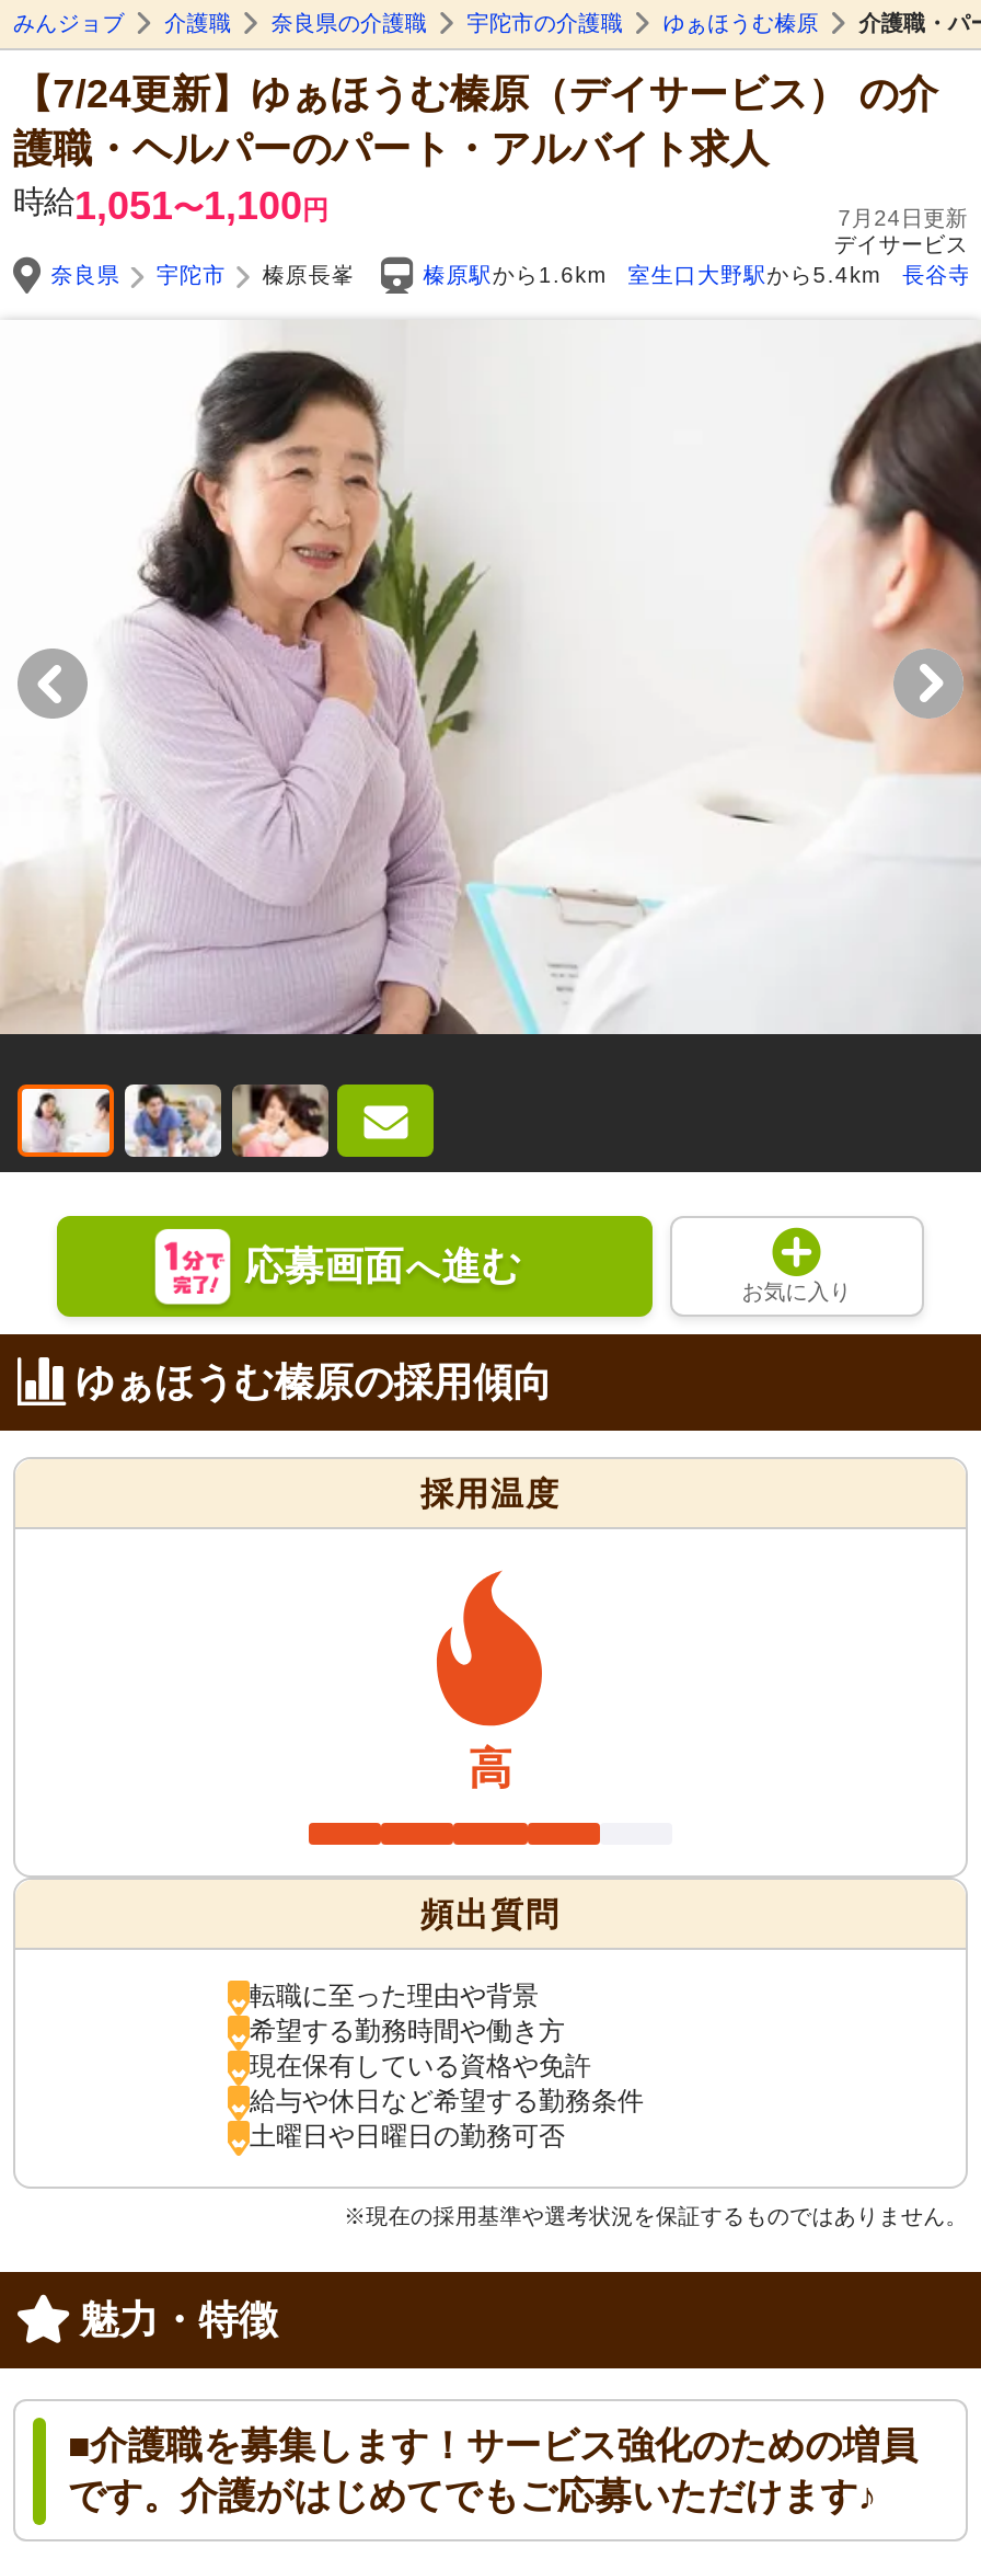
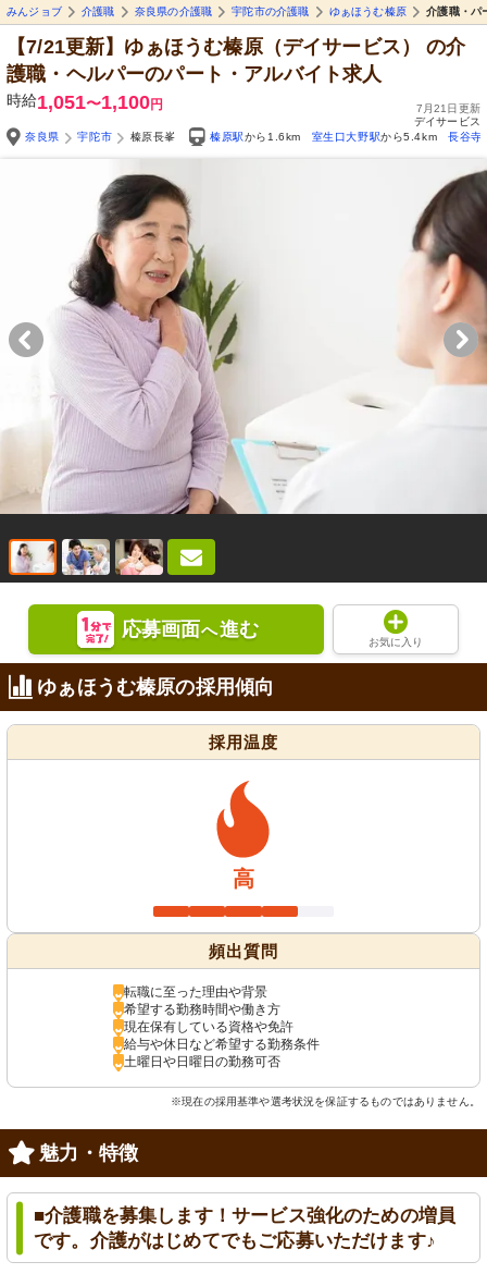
[13,72,939,116] 【7/24更新】ゆぁほうむ榛原（デイサービス）の介 -> [7,36,466,58] 【7/21更新】ゆぁほうむ榛原（デイサービス）の介
[838,206,968,230] 7月24日更新 -> [416,102,480,114] 7月21日更新

